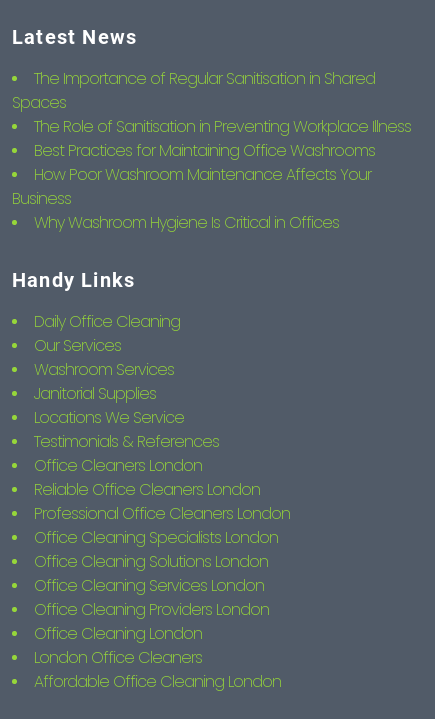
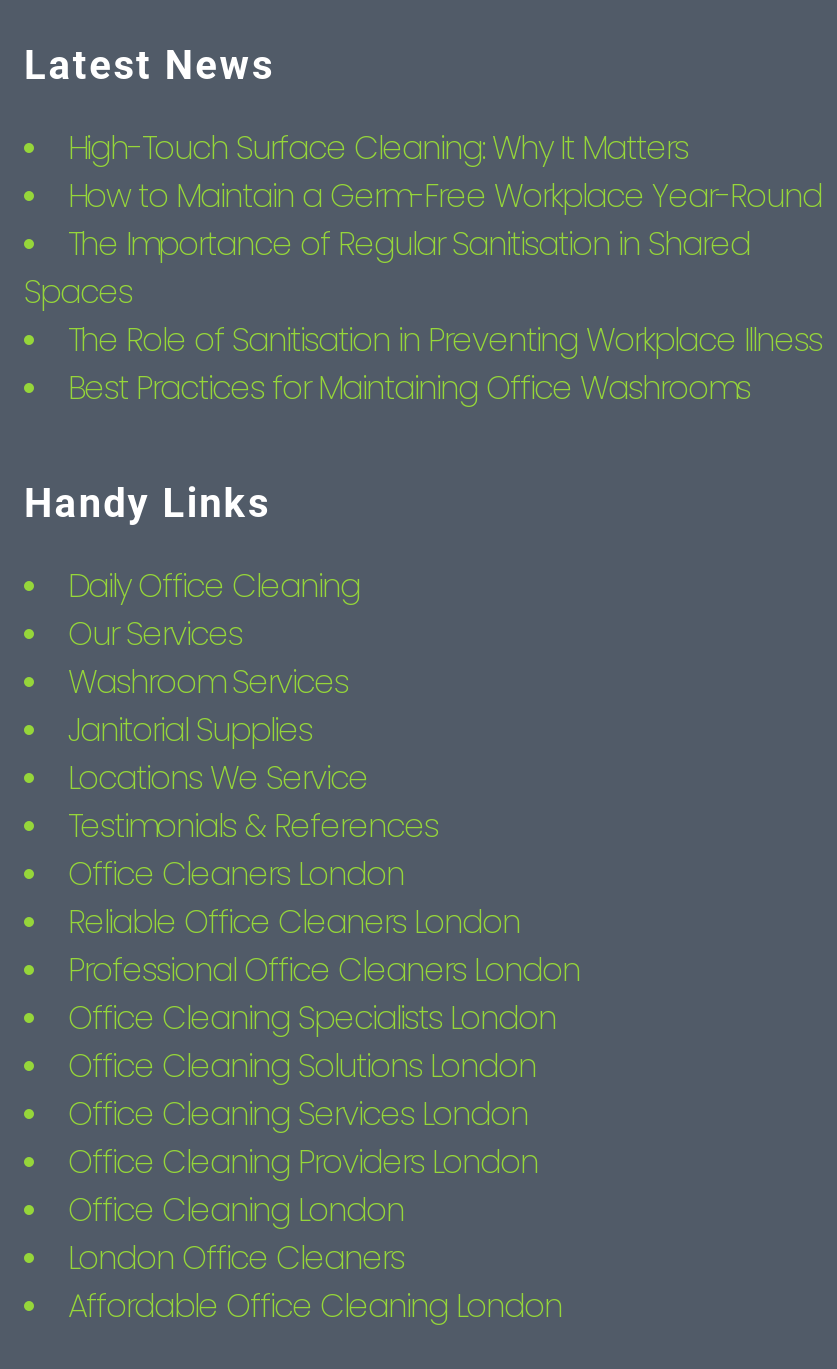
none -> [68,126,822,220] High-Touch Surface Cleaning: Why It Matters | How to Maintain a Germ-Free Workplace Year-Round
moved [12,67,411,162] -> [24,222,822,412]: The Importance of Regular Sanitisation in Shared | Spaces | The Role of Sanitisation in Preventing Workplace Illness | Best Practices for Maintaining Office Washrooms
[12,163,371,234] How Poor Washroom Maintenance Affects Your | Business | Why Washroom Hygiene Is Critical in Offices -> none

